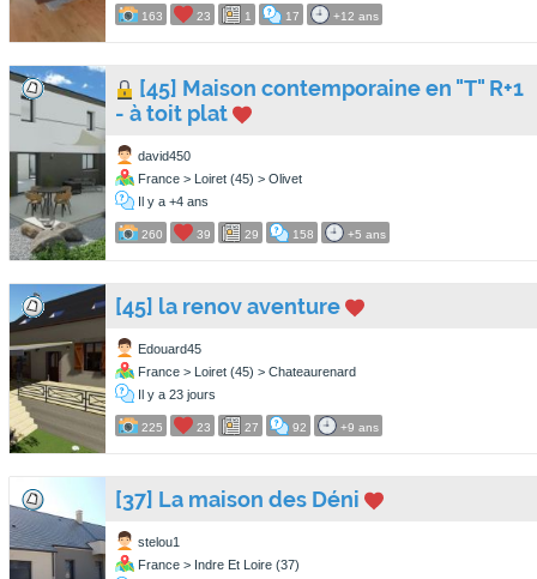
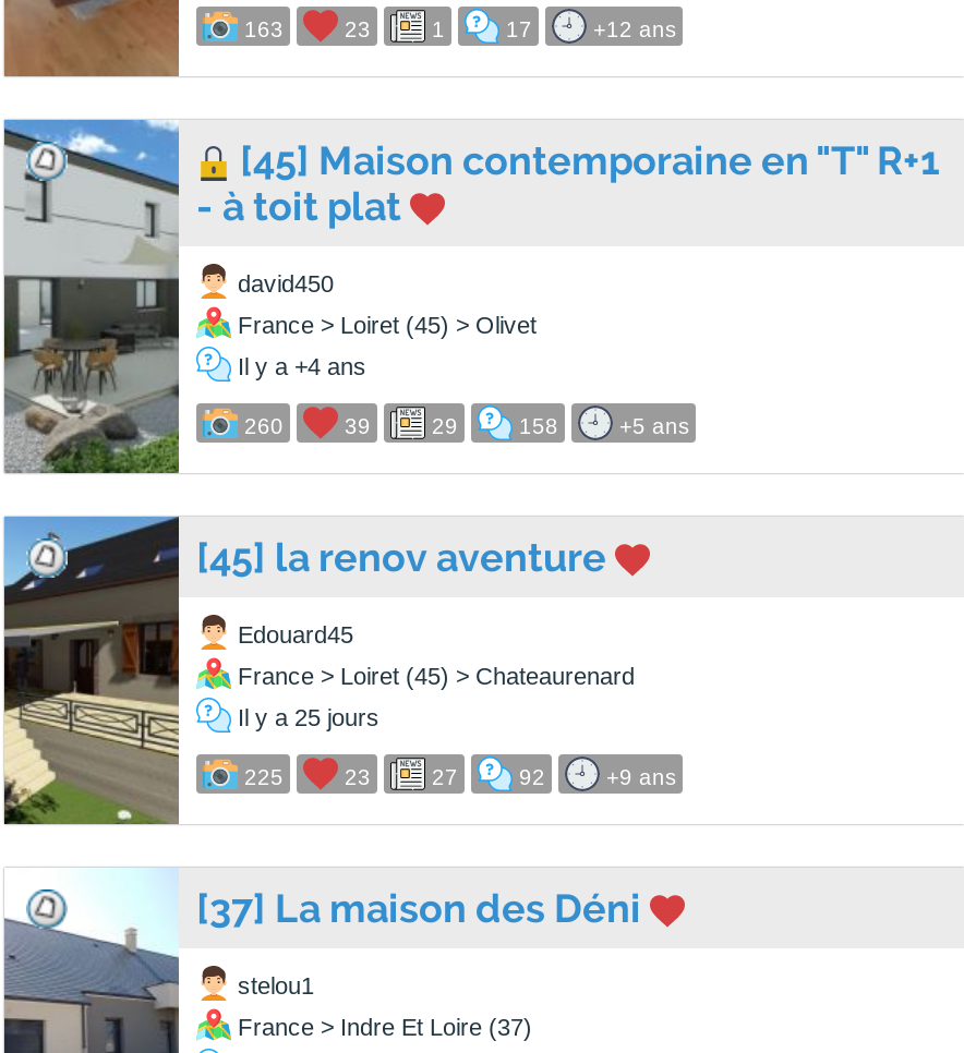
[138,388,216,402] Il y a 23 jours -> [238,705,379,731] Il y a 25 jours

